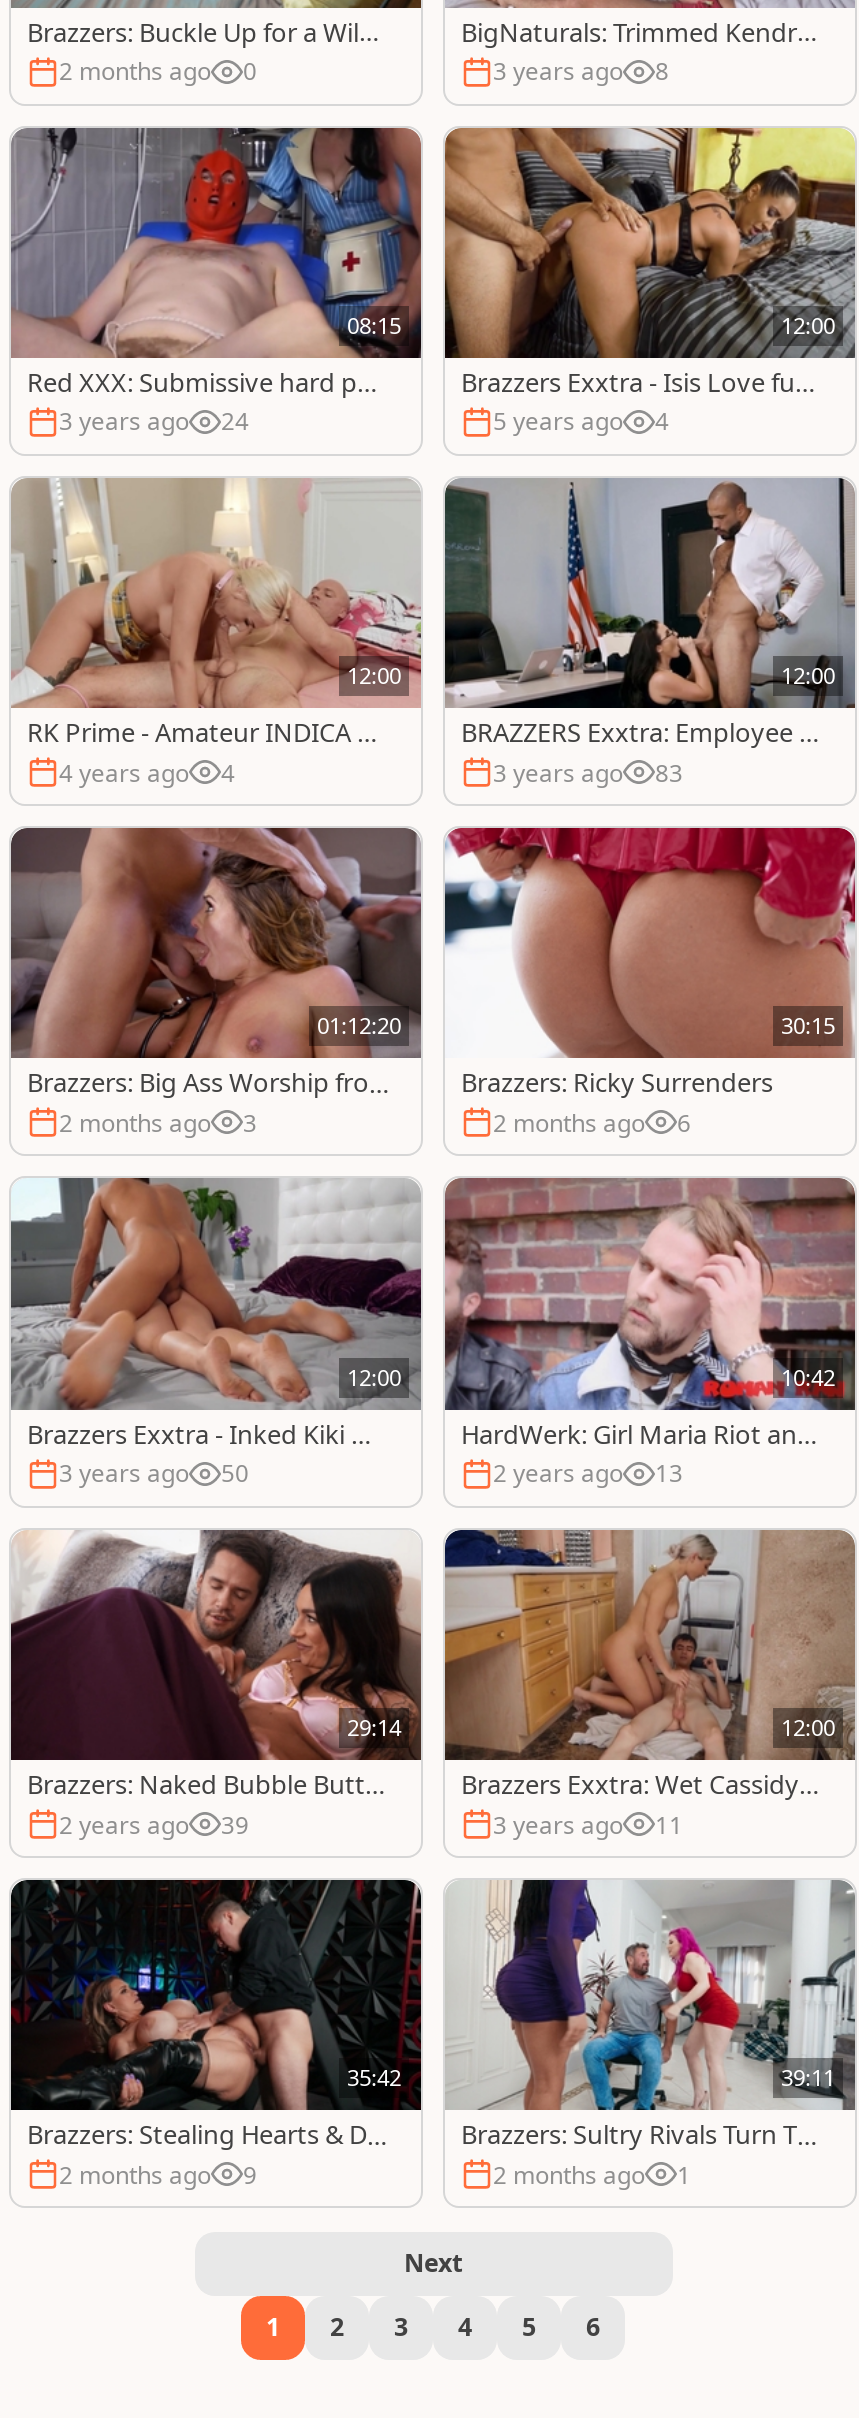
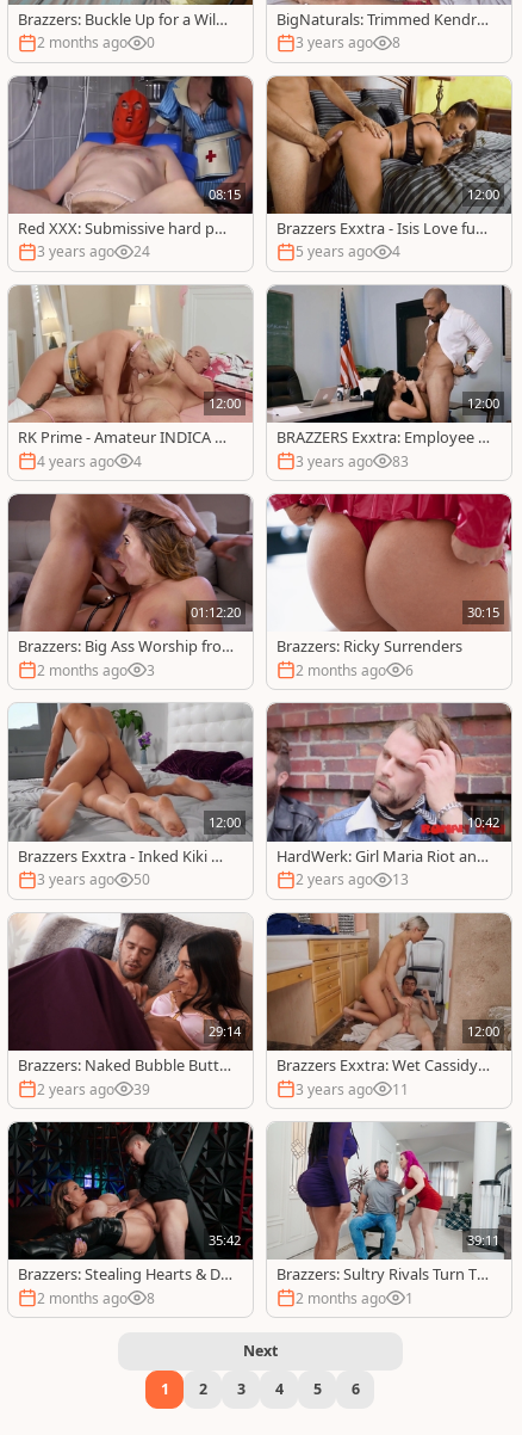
[243,2158,257,2192] 9 -> [147,1288,155,1308] 8

